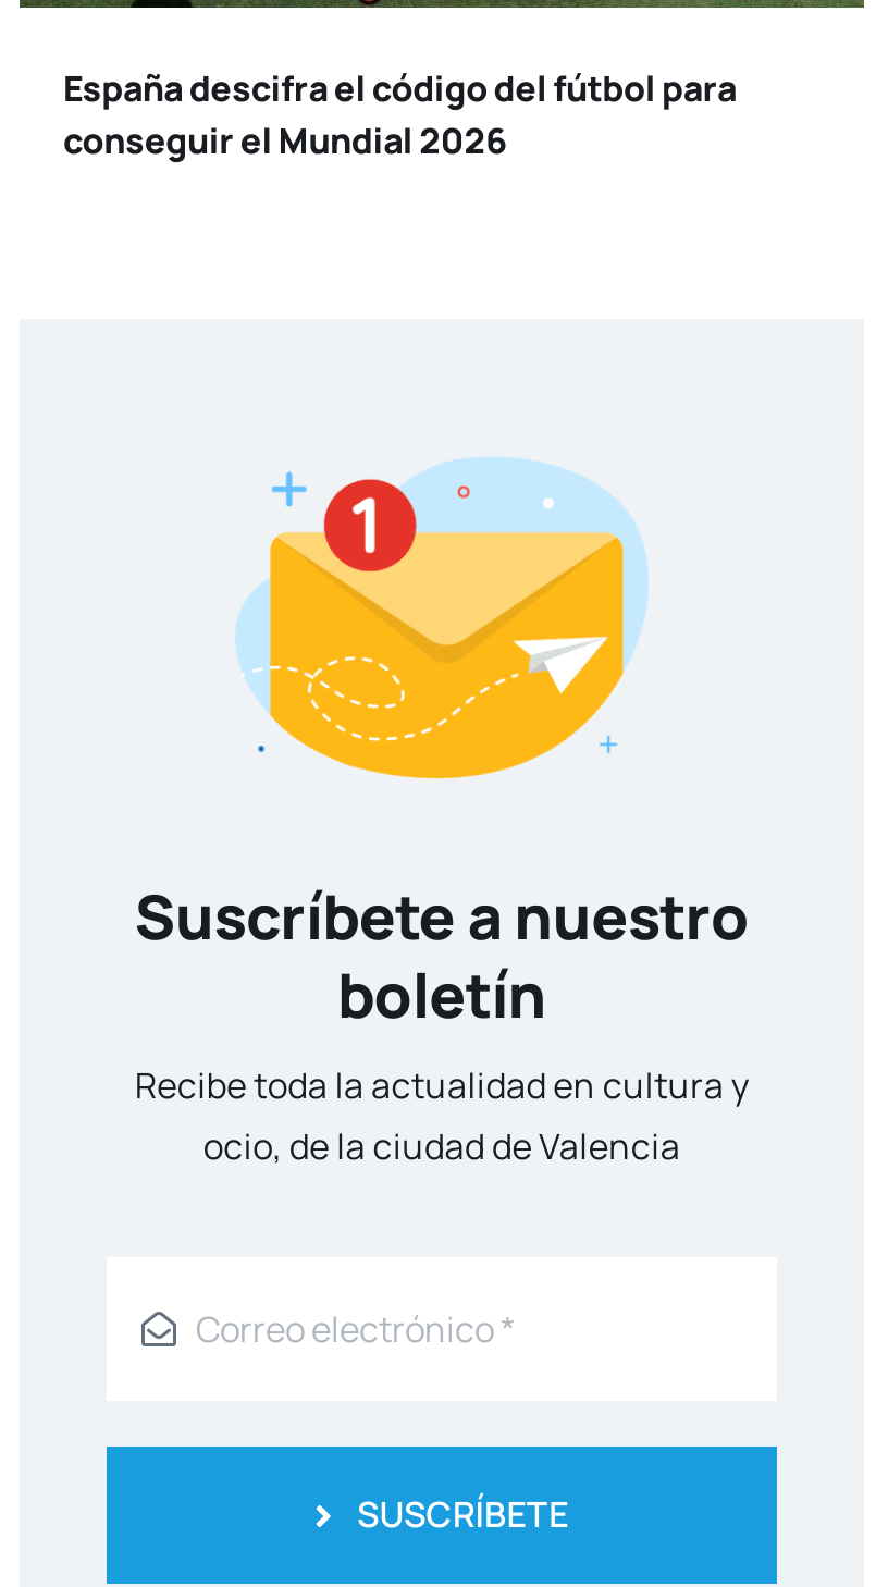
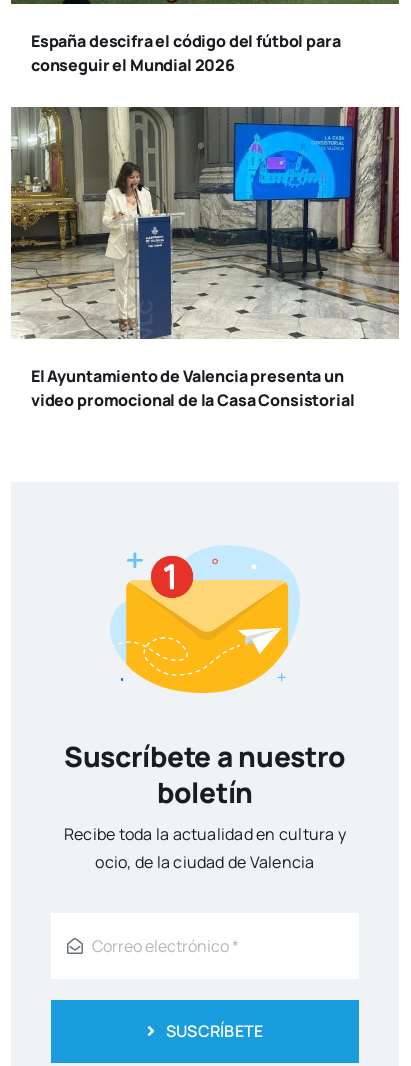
none -> [10,106,399,411] [image] | El Ayuntamiento de Valencia presenta un | video promocional de la Casa Consistorial

